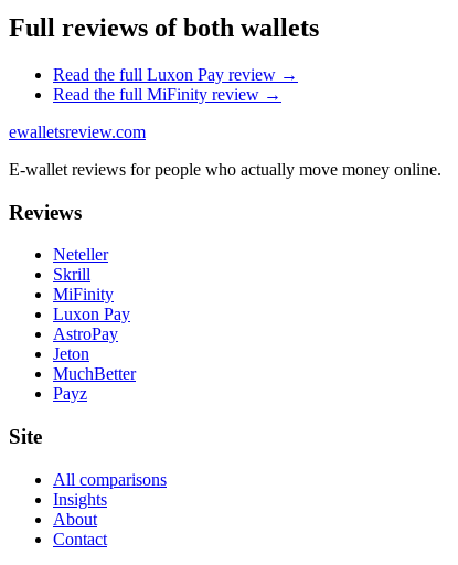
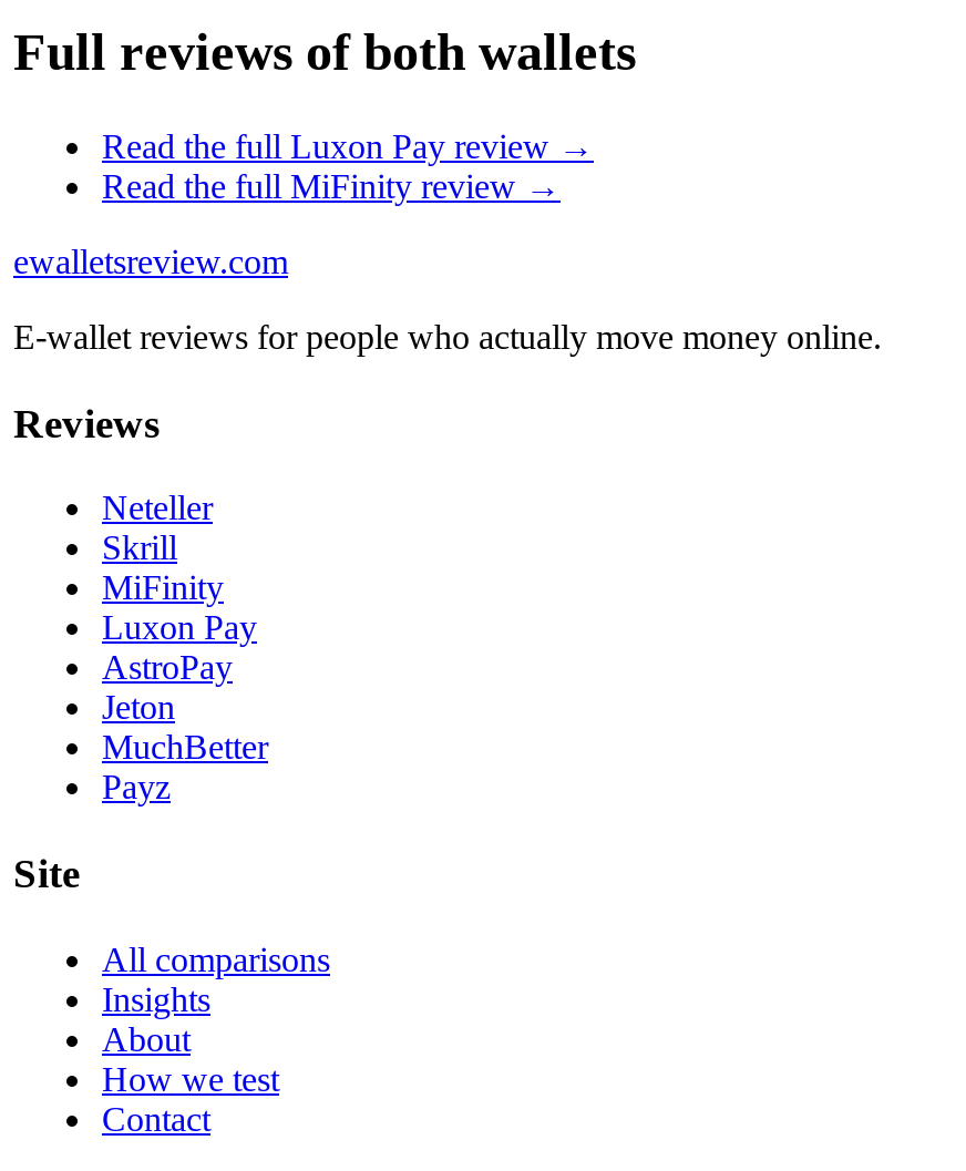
none -> [102,1060,279,1097] How we test

